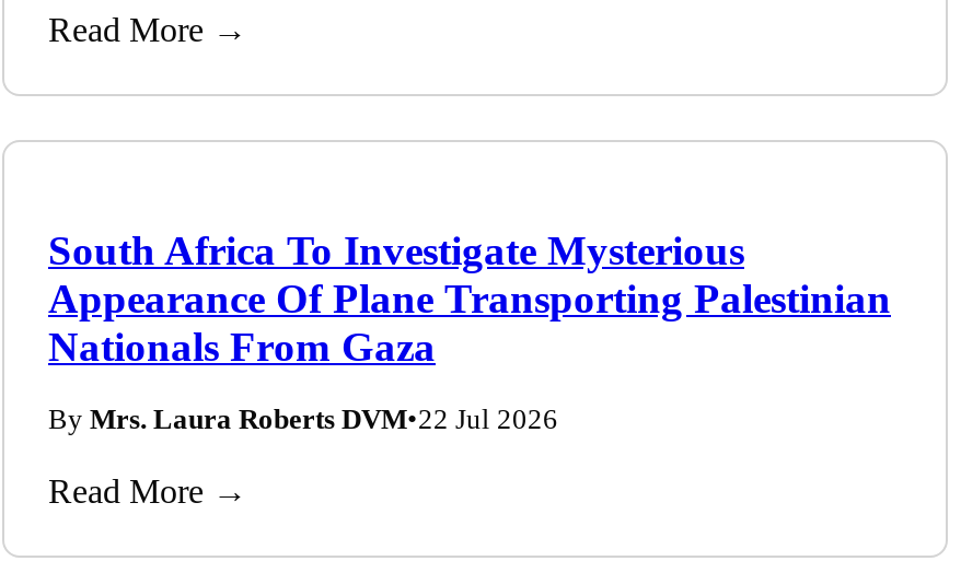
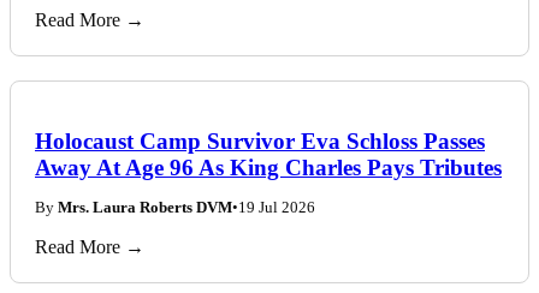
[48,229,891,371] South Africa To Investigate Mysterious | Appearance Of Plane Transporting Palestinian | Nationals From Gaza -> [35,129,502,181] Holocaust Camp Survivor Eva Schloss Passes | Away At Age 96 As King Charles Pays Tributes
[48,406,558,436] By Mrs. Laura Roberts DVM•22 Jul 2026 -> [35,200,315,217] By Mrs. Laura Roberts DVM•19 Jul 2026

